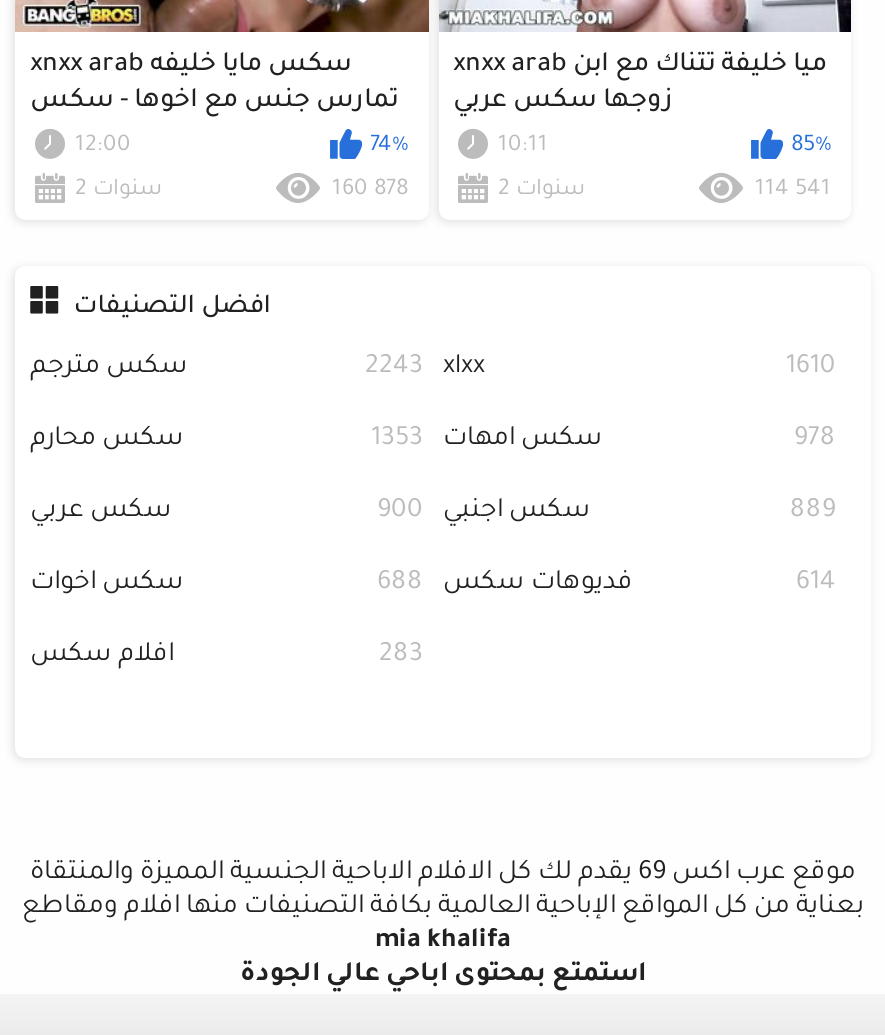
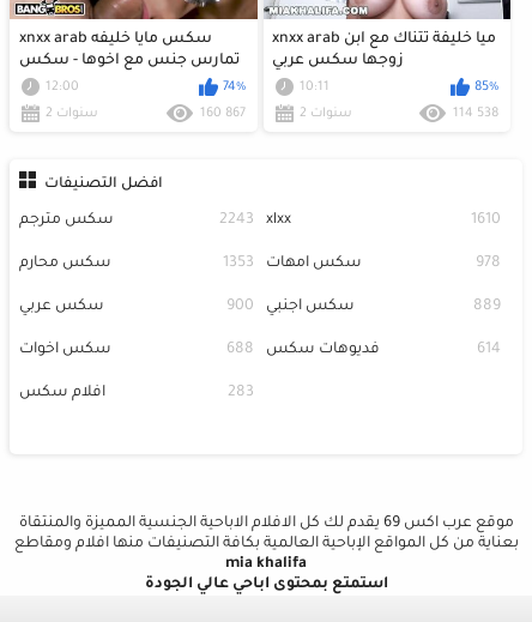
[332,178,408,202] 160 878 -> [199,107,245,121] 160 867
[755,178,831,202] 114 541 -> [453,107,498,121] 114 538

